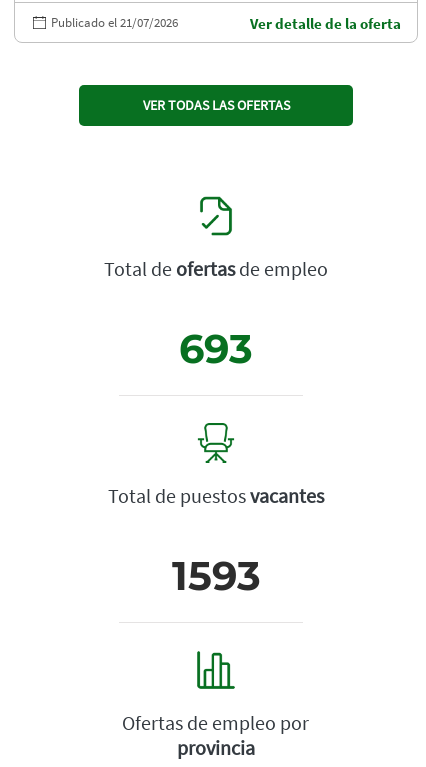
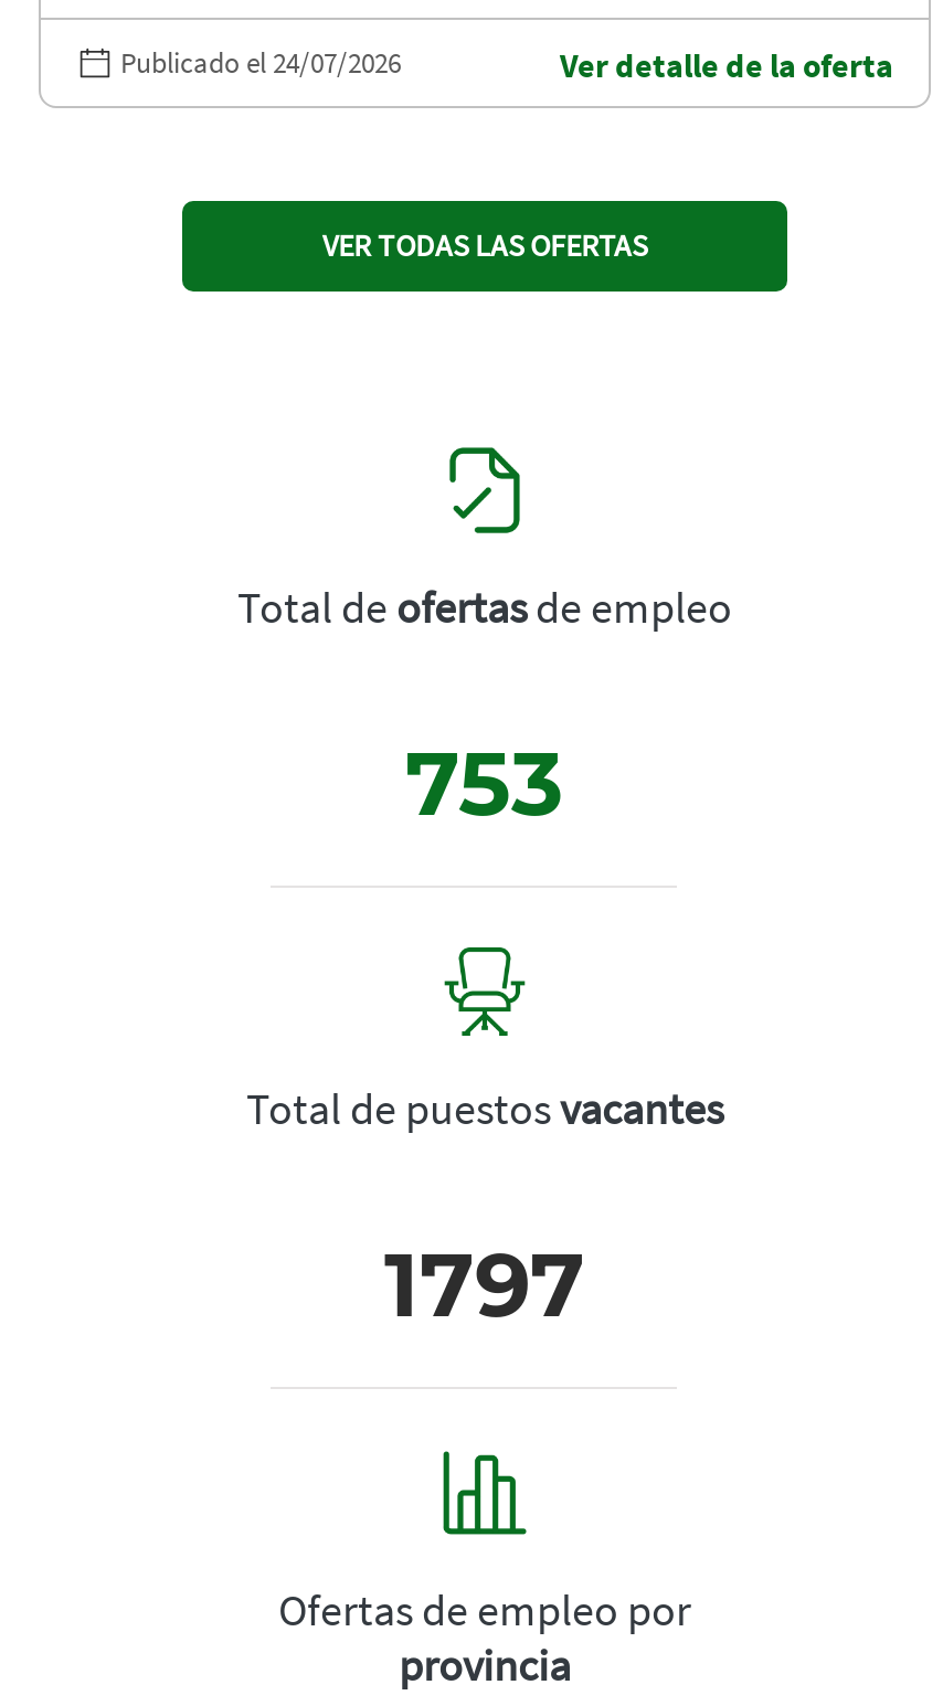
[51,14,178,31] Publicado el 21/07/2026 -> [120,45,401,82] Publicado el 24/07/2026
[179,324,253,373] 693 -> [405,729,564,837] 753
[171,551,260,600] 1593 -> [384,1231,585,1339] 1797

